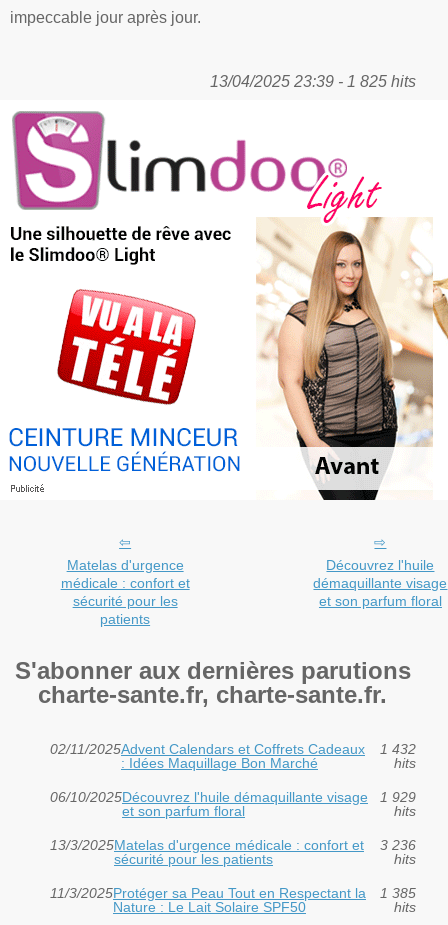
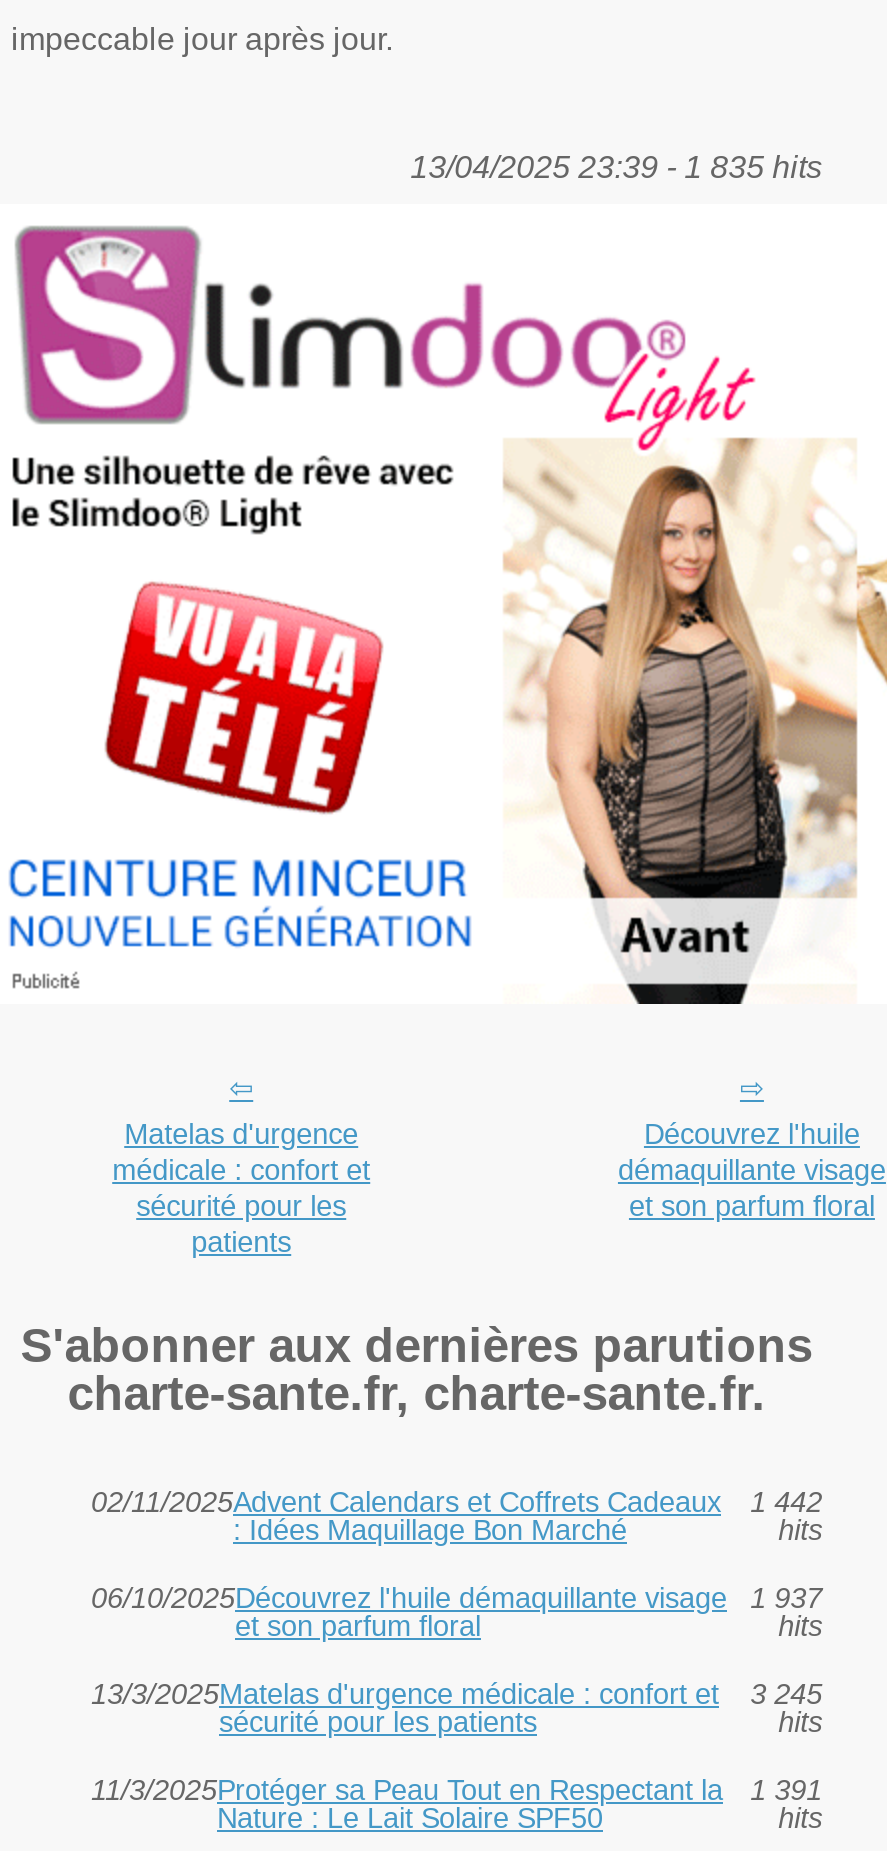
[210,72,416,89] 13/04/2025 23:39 - 1 825 hits -> [410,149,822,183] 13/04/2025 23:39 - 1 835 hits
[50,741,416,757] 02/11/2025Advent Calendars et Coffrets Cadeaux 1 432 -> [91,1486,822,1518] 02/11/2025Advent Calendars et Coffrets Cadeaux 1 442
[50,789,416,805] 06/10/2025Découvrez l'huile démaquillante visage 1 929 -> [91,1582,822,1614] 06/10/2025Découvrez l'huile démaquillante visage 1 937
[50,837,416,853] 13/3/2025Matelas d'urgence médicale : confort et 3 236 -> [91,1678,822,1710] 13/3/2025Matelas d'urgence médicale : confort et 3 245
[50,885,416,901] 11/3/2025Protéger sa Peau Tout en Respectant la 1 385 -> [91,1774,822,1806] 11/3/2025Protéger sa Peau Tout en Respectant la 1 391

